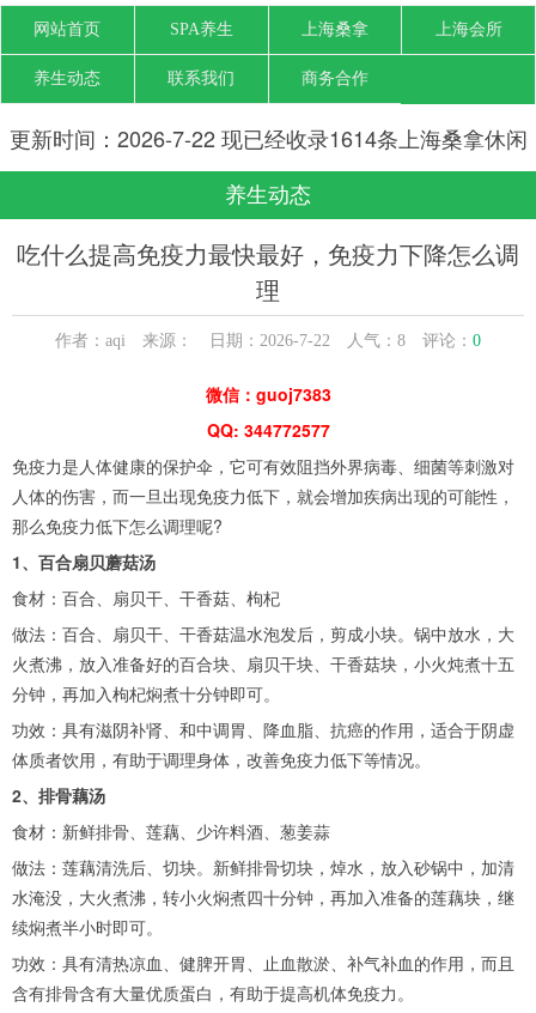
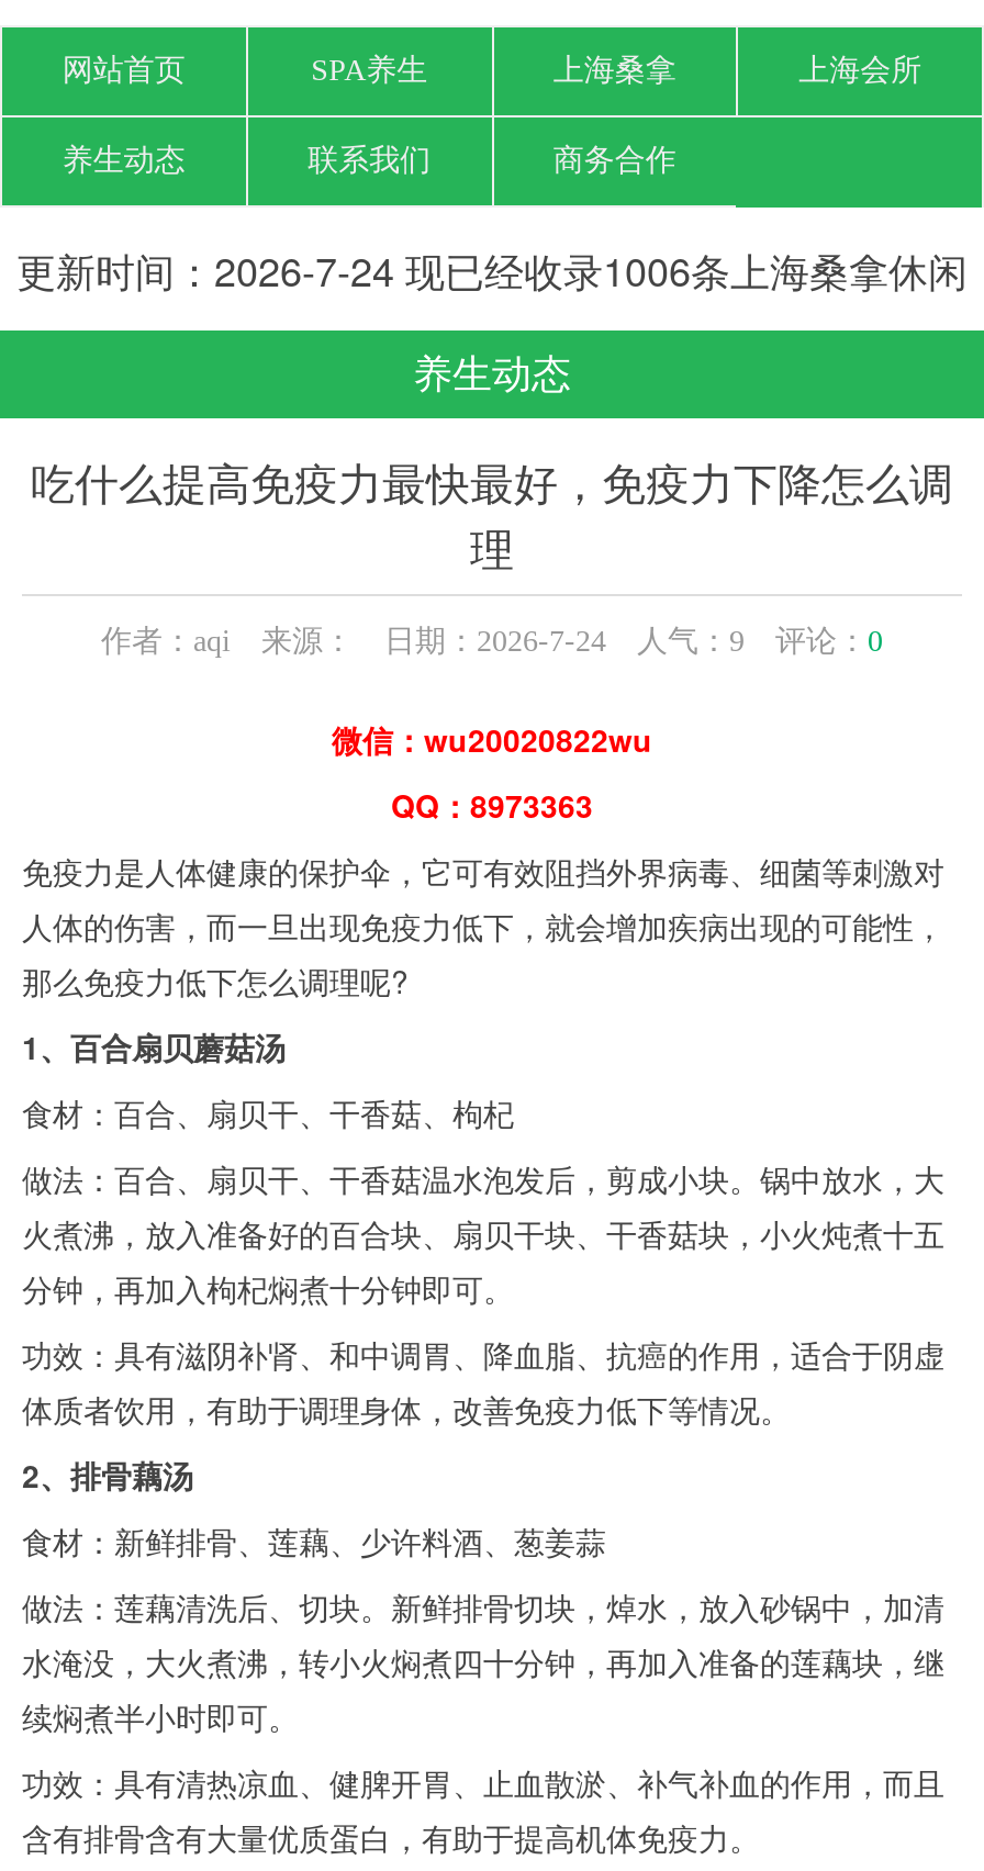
[9,122,527,153] 更新时间：2026-7-22 现已经收录1614条上海桑拿休闲 -> [16,240,968,297] 更新时间：2026-7-24 现已经收录1006条上海桑拿休闲
[55,331,481,349] 作者：aqi 来源： 日期：2026-7-22 人气：8评论：0 -> [101,624,883,657] 作者：aqi 来源： 日期：2026-7-24 人气：9评论：0
[205,382,331,406] 微信：guoj7383 -> [332,717,652,760] 微信：wu20020822wu
[206,418,330,442] QQ: 344772577 -> [391,782,593,826] QQ：8973363

